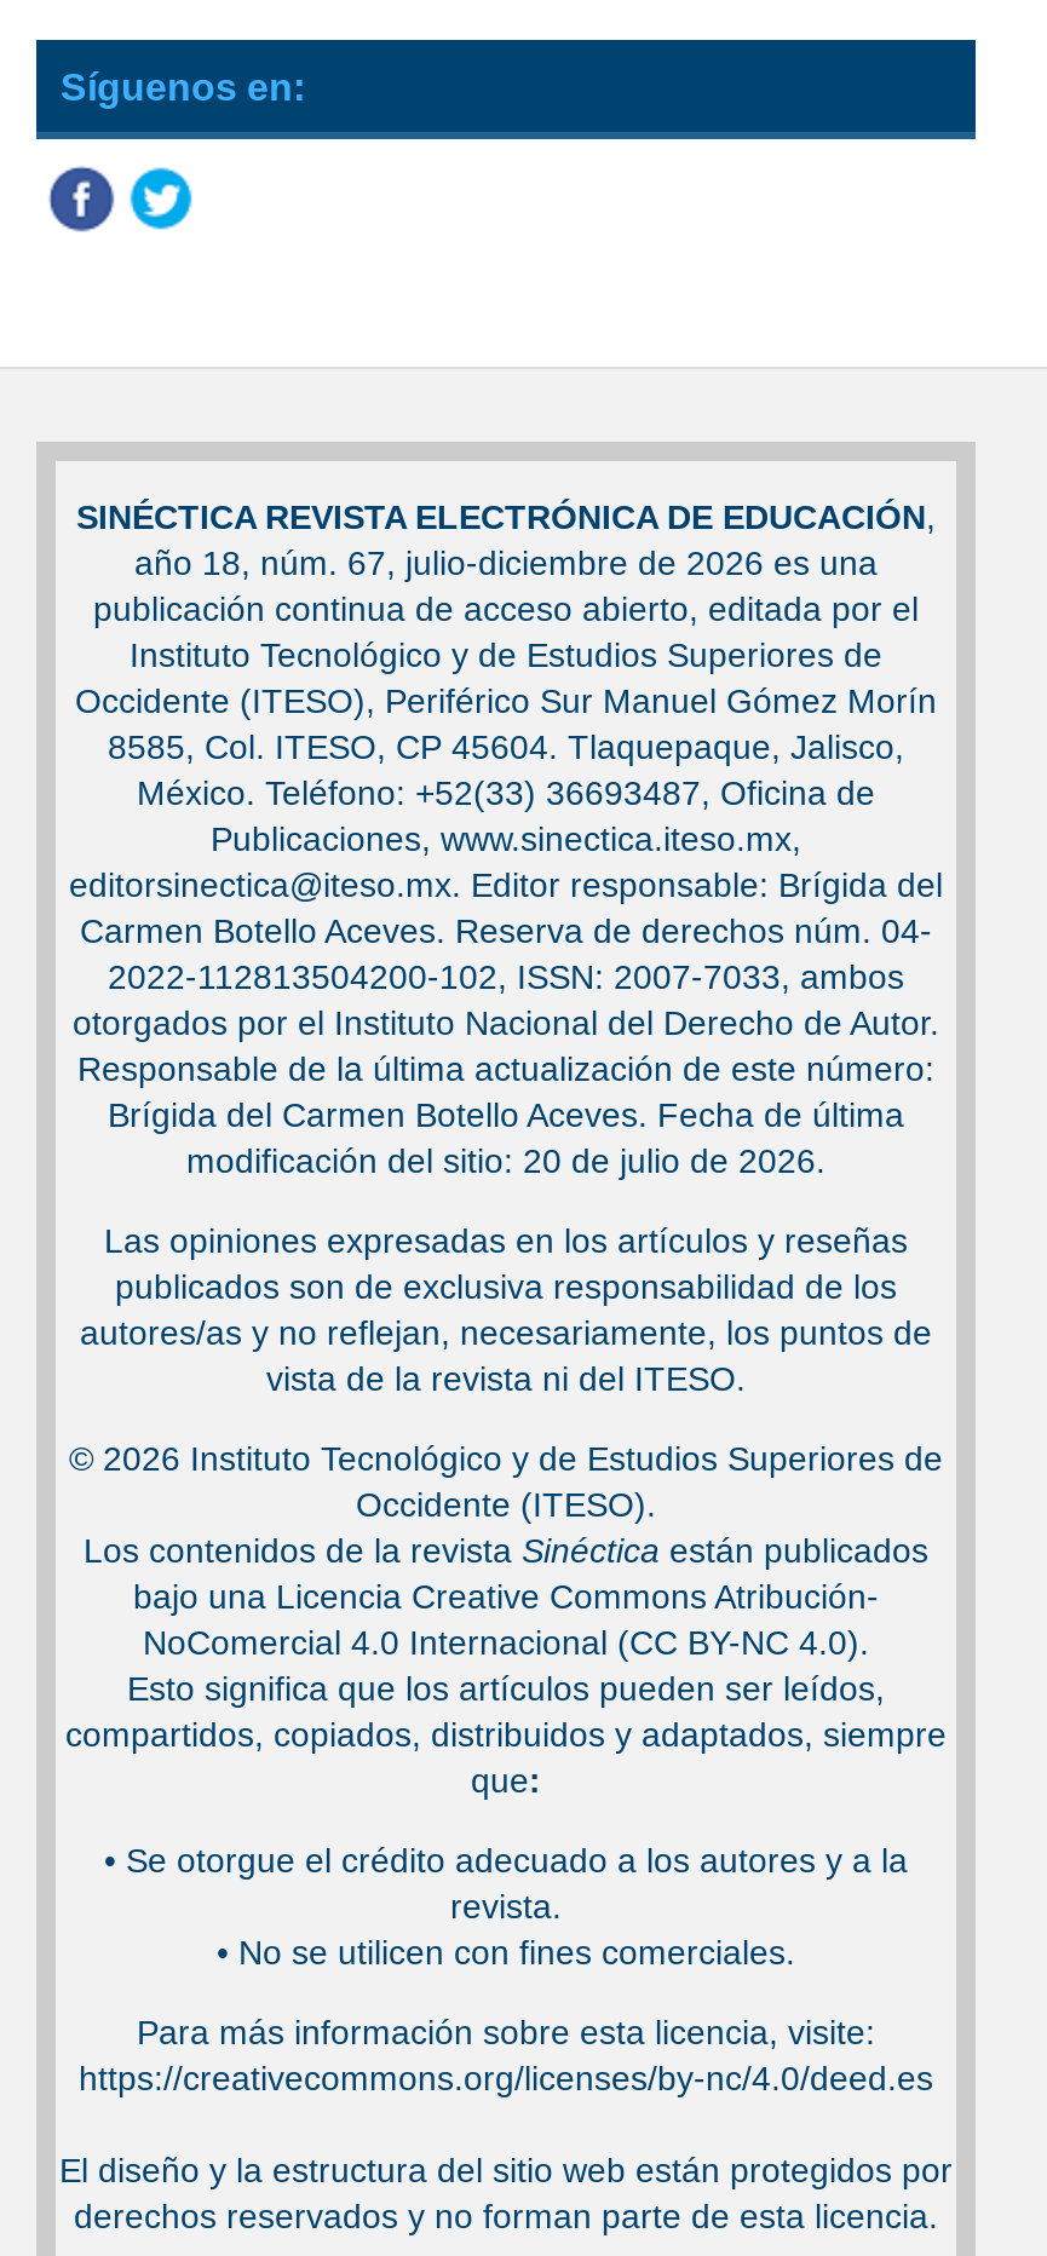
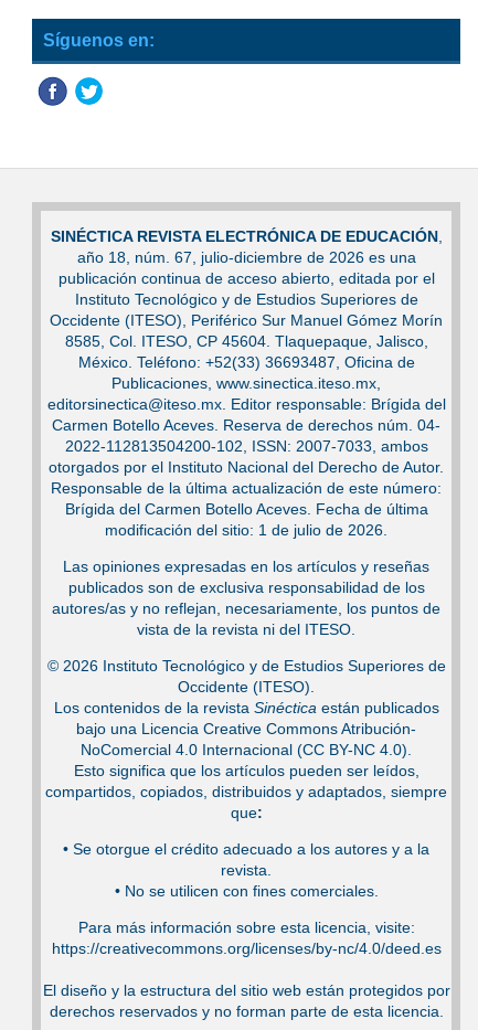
[186,1142,825,1181] modificación del sitio: 20 de julio de 2026. -> [105,521,387,539] modificación del sitio: 1 de julio de 2026.

